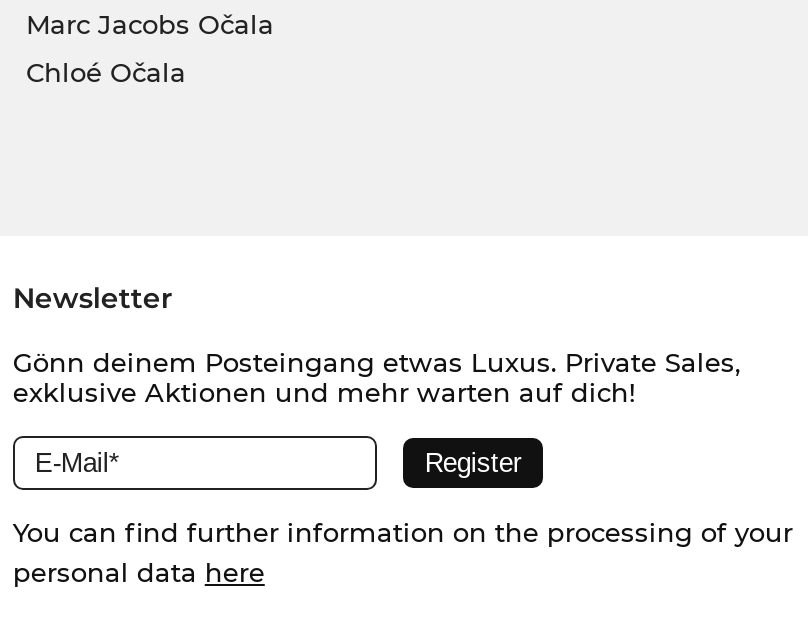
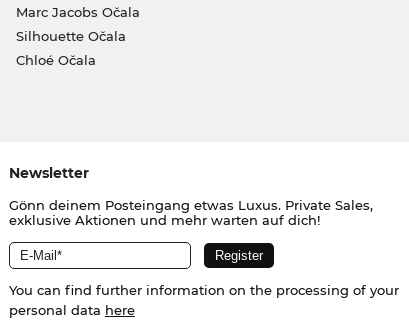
none -> [15,28,125,44] Silhouette Očala

